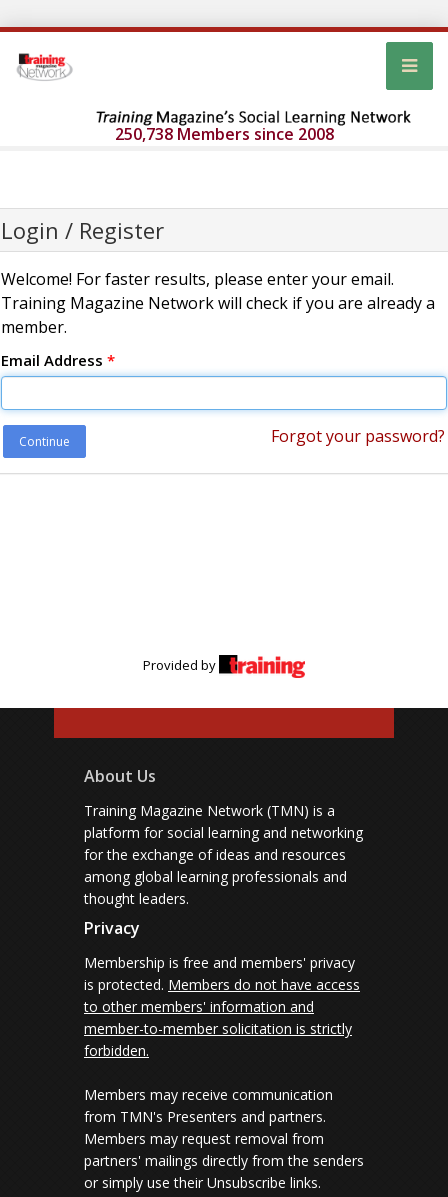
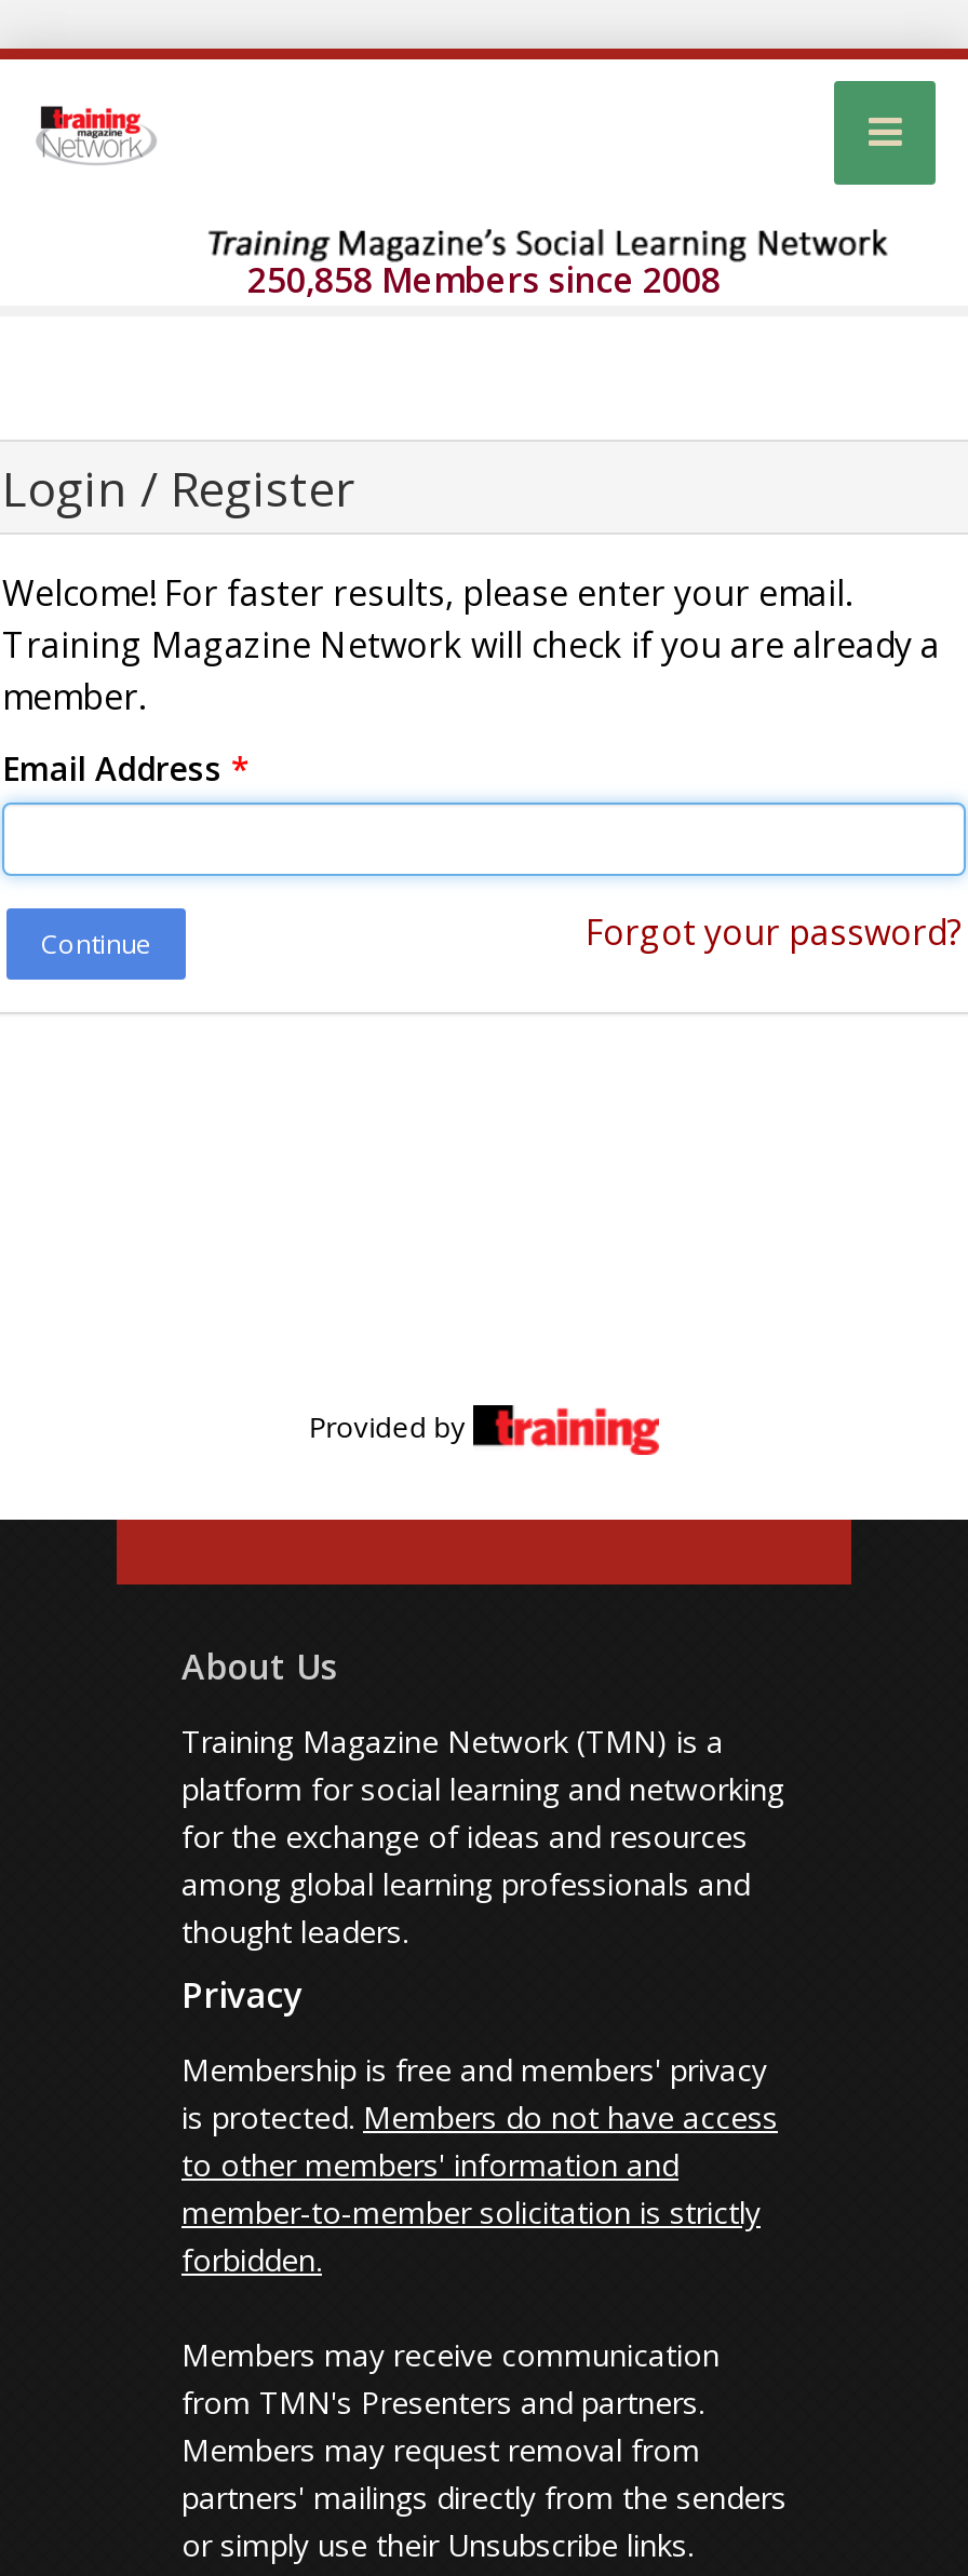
[114,123,333,145] 250,738 Members since 2008 -> [247,256,721,304] 250,858 Members since 2008

